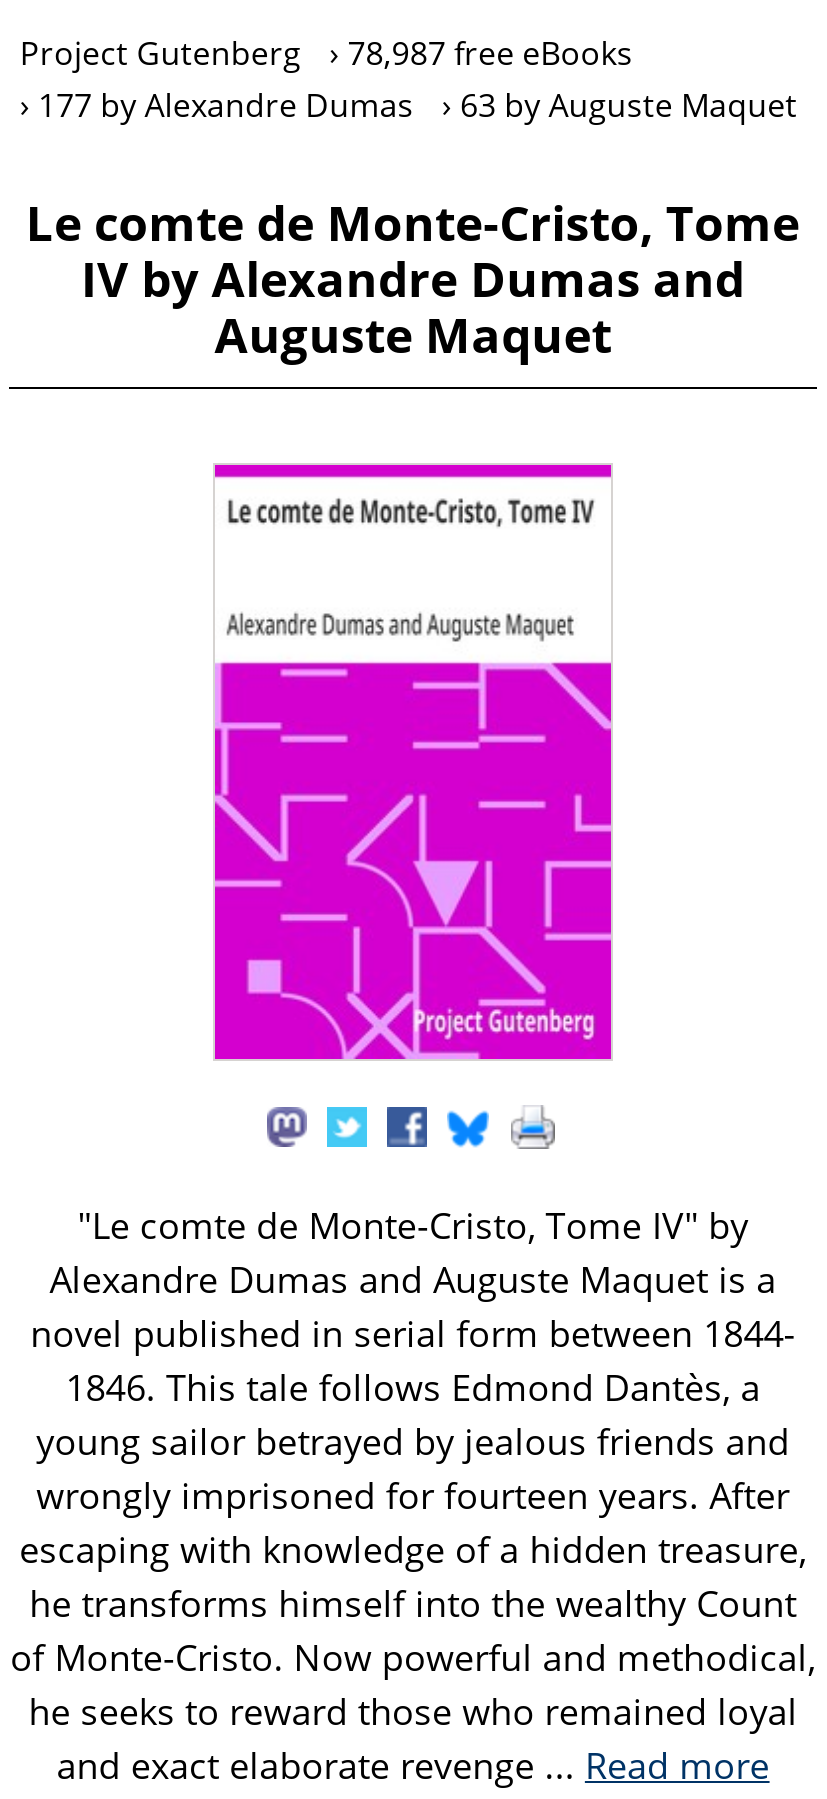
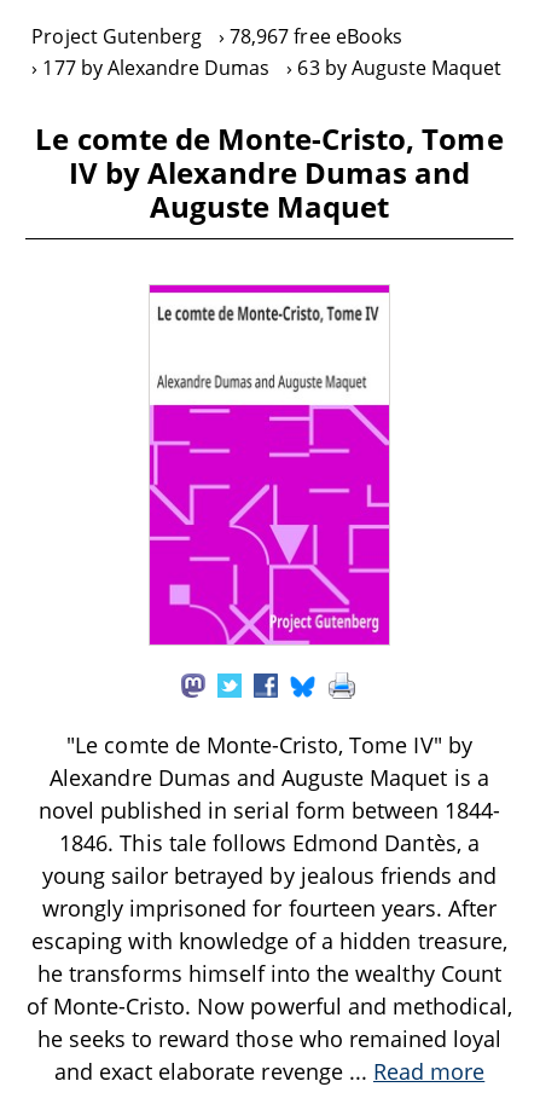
[20,31,633,75] Project Gutenberg 78,987 free eBooks -> [32,23,402,50] Project Gutenberg 78,967 free eBooks

